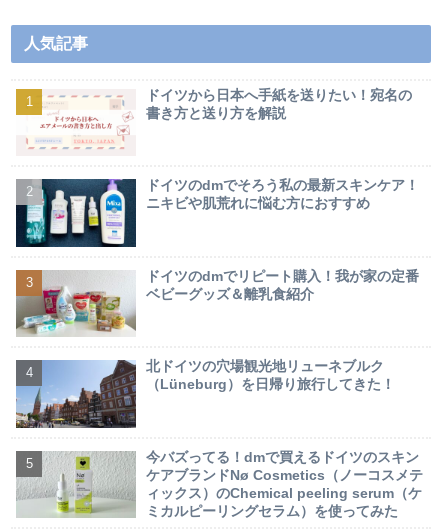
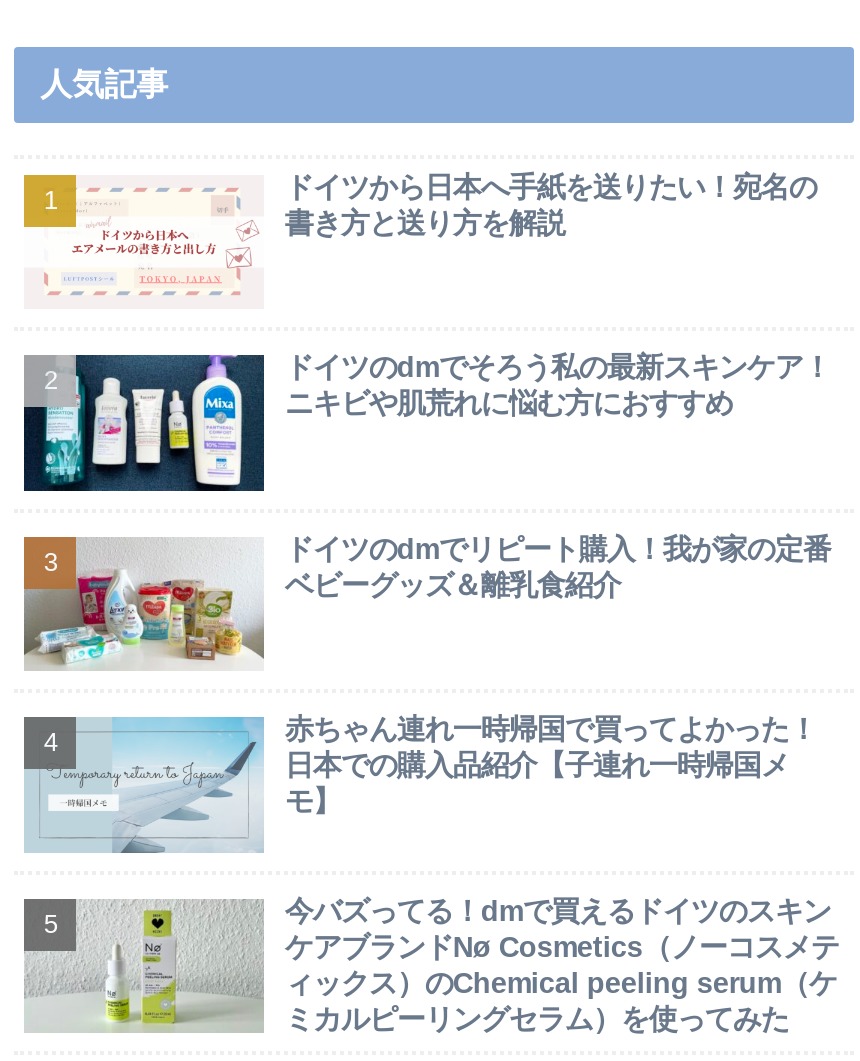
[15,358,395,429] [image] | 北ドイツの穴場観光地リューネブルク | （Lüneburg）を日帰り旅行してきた！ -> [24,714,817,853] [image] | 赤ちゃん連れ一時帰国で買ってよかった！ | 日本での購入品紹介【子連れ一時帰国メ | モ】

